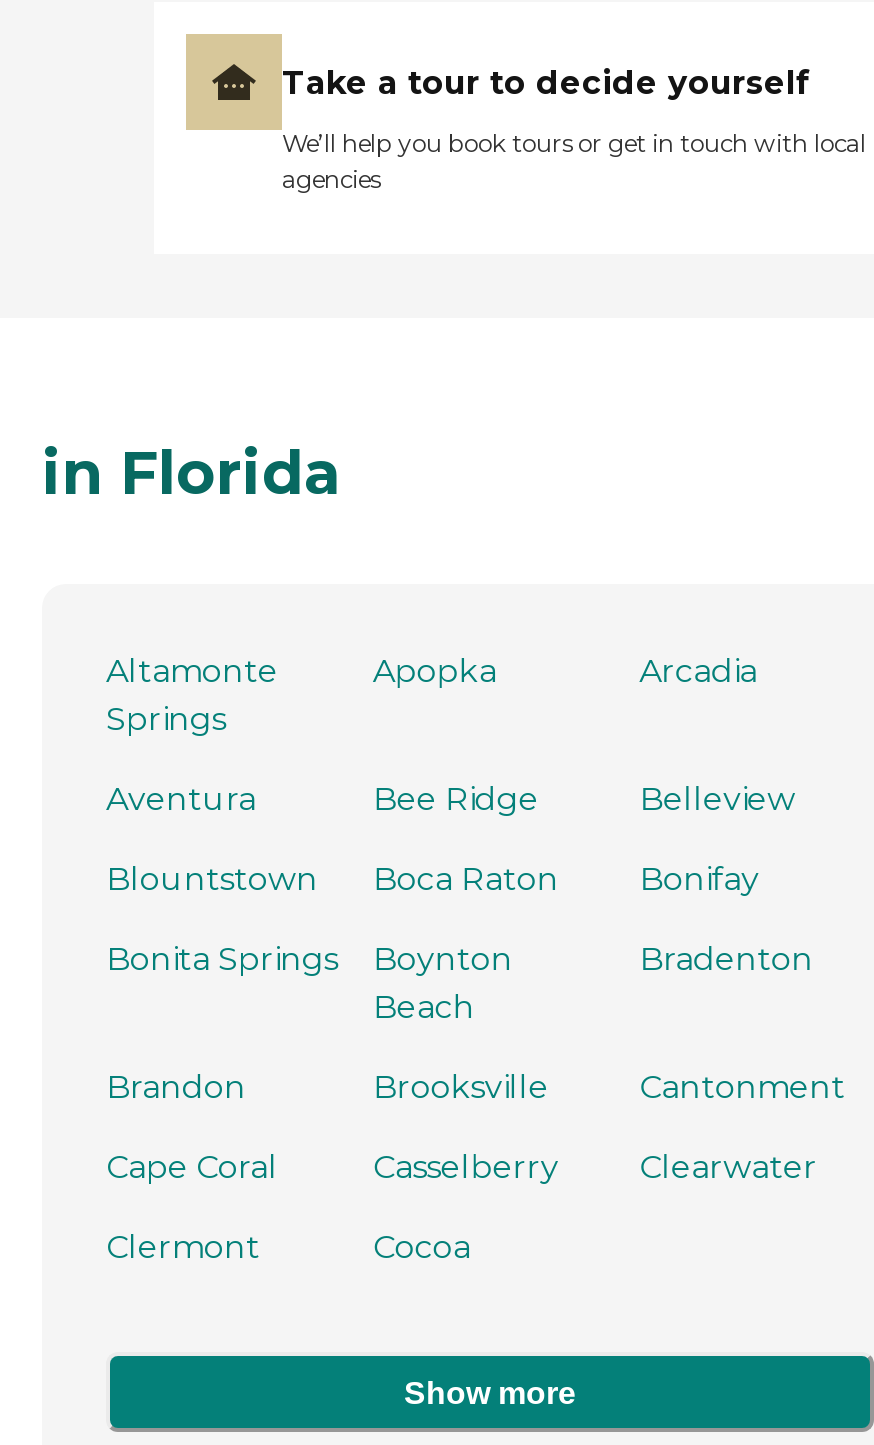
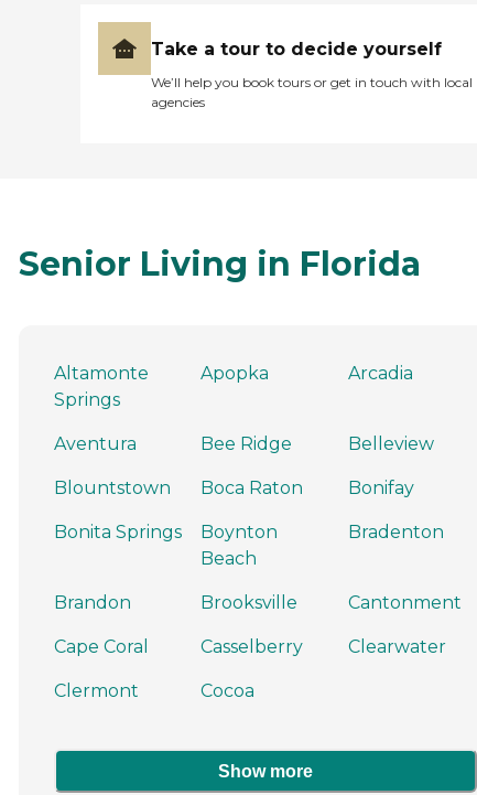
[42,437,340,511] in Florida -> [19,244,421,285] Senior Living in Florida

